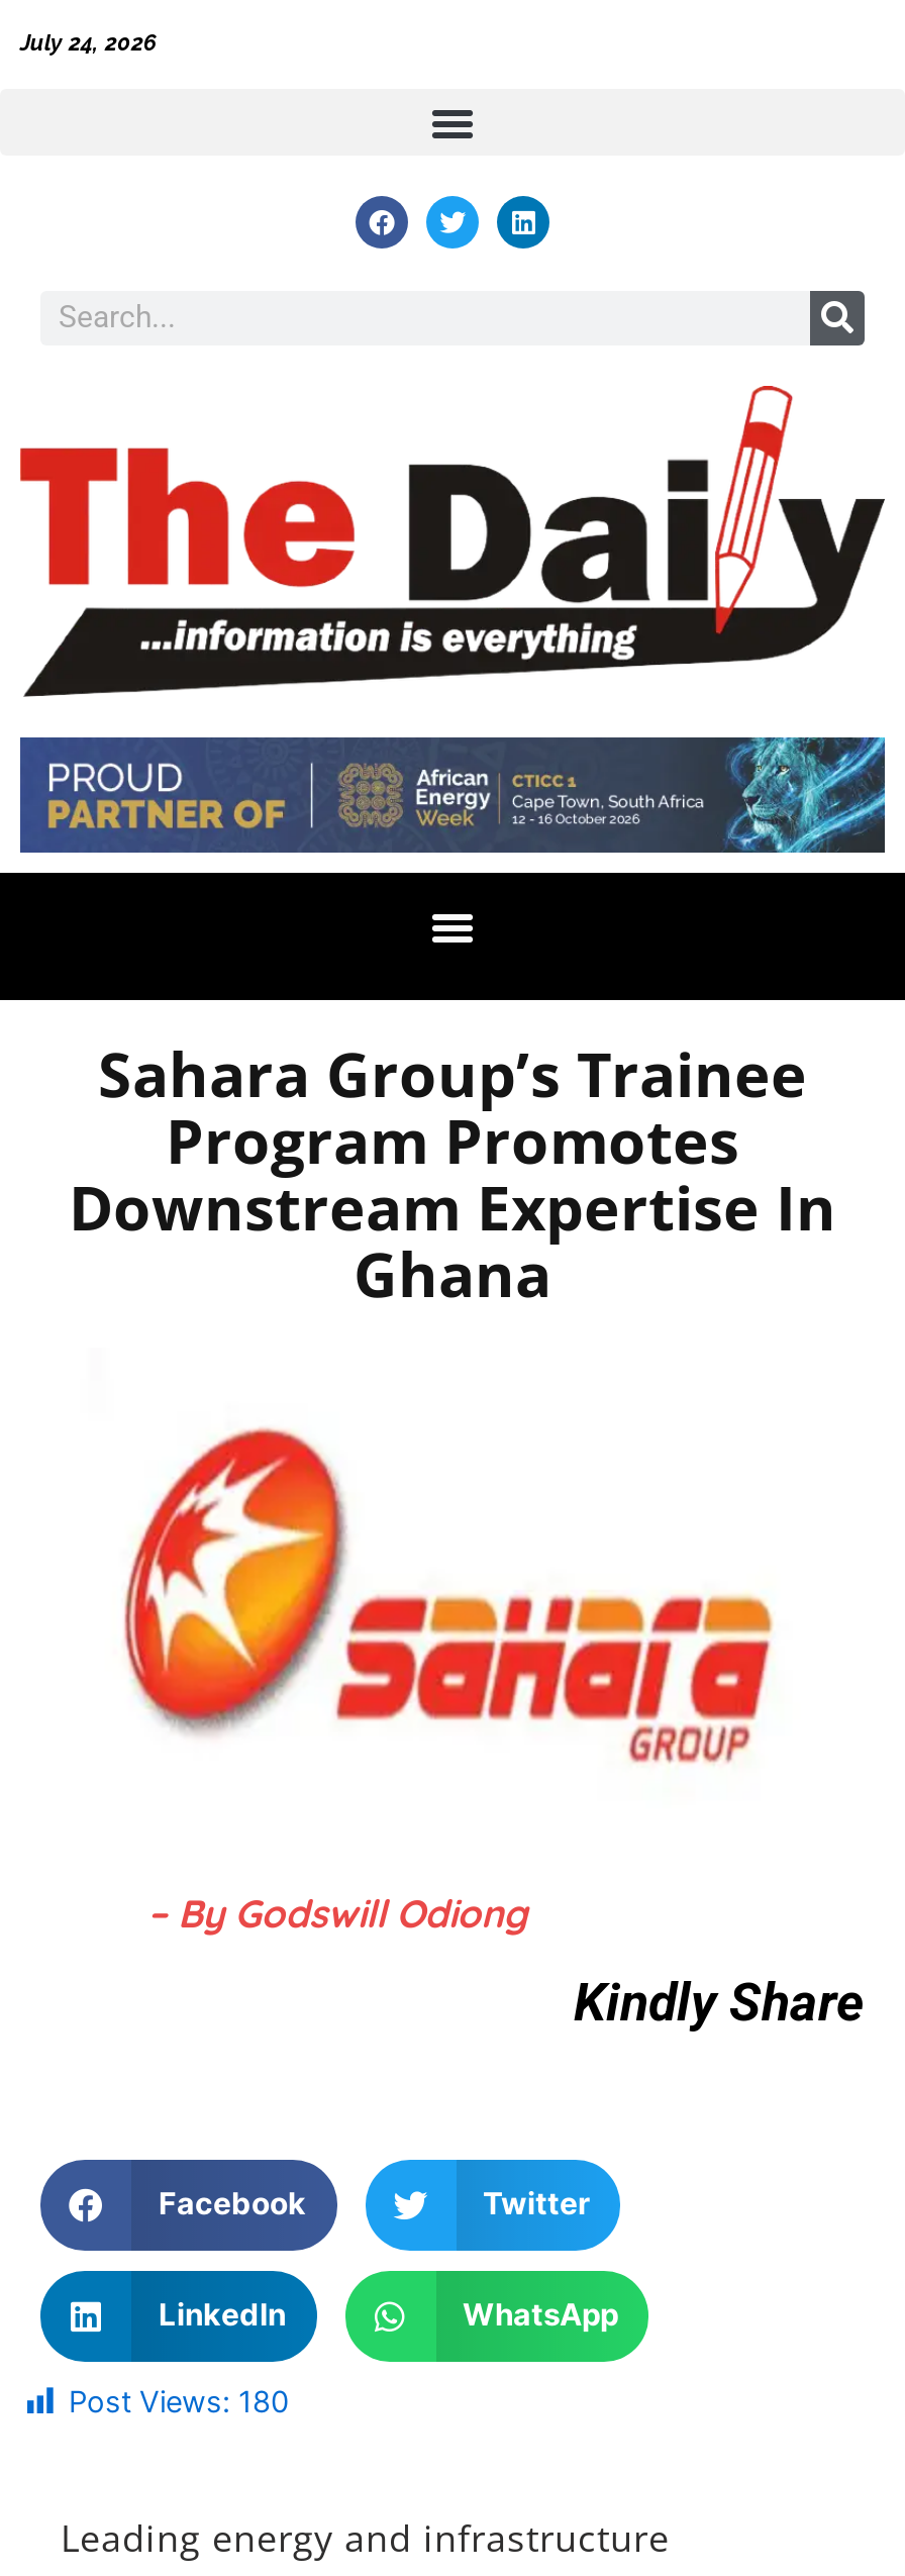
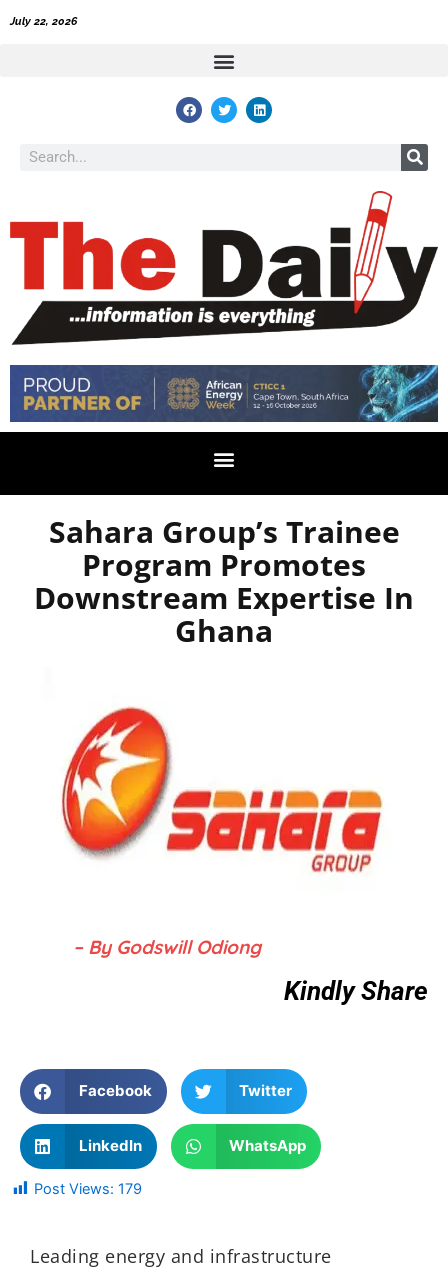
[20,30,158,57] July 24, 2026 -> [10,15,78,28] July 22, 2026
[69,2384,289,2420] Post Views: 180 -> [34,1180,142,1198] Post Views: 179

